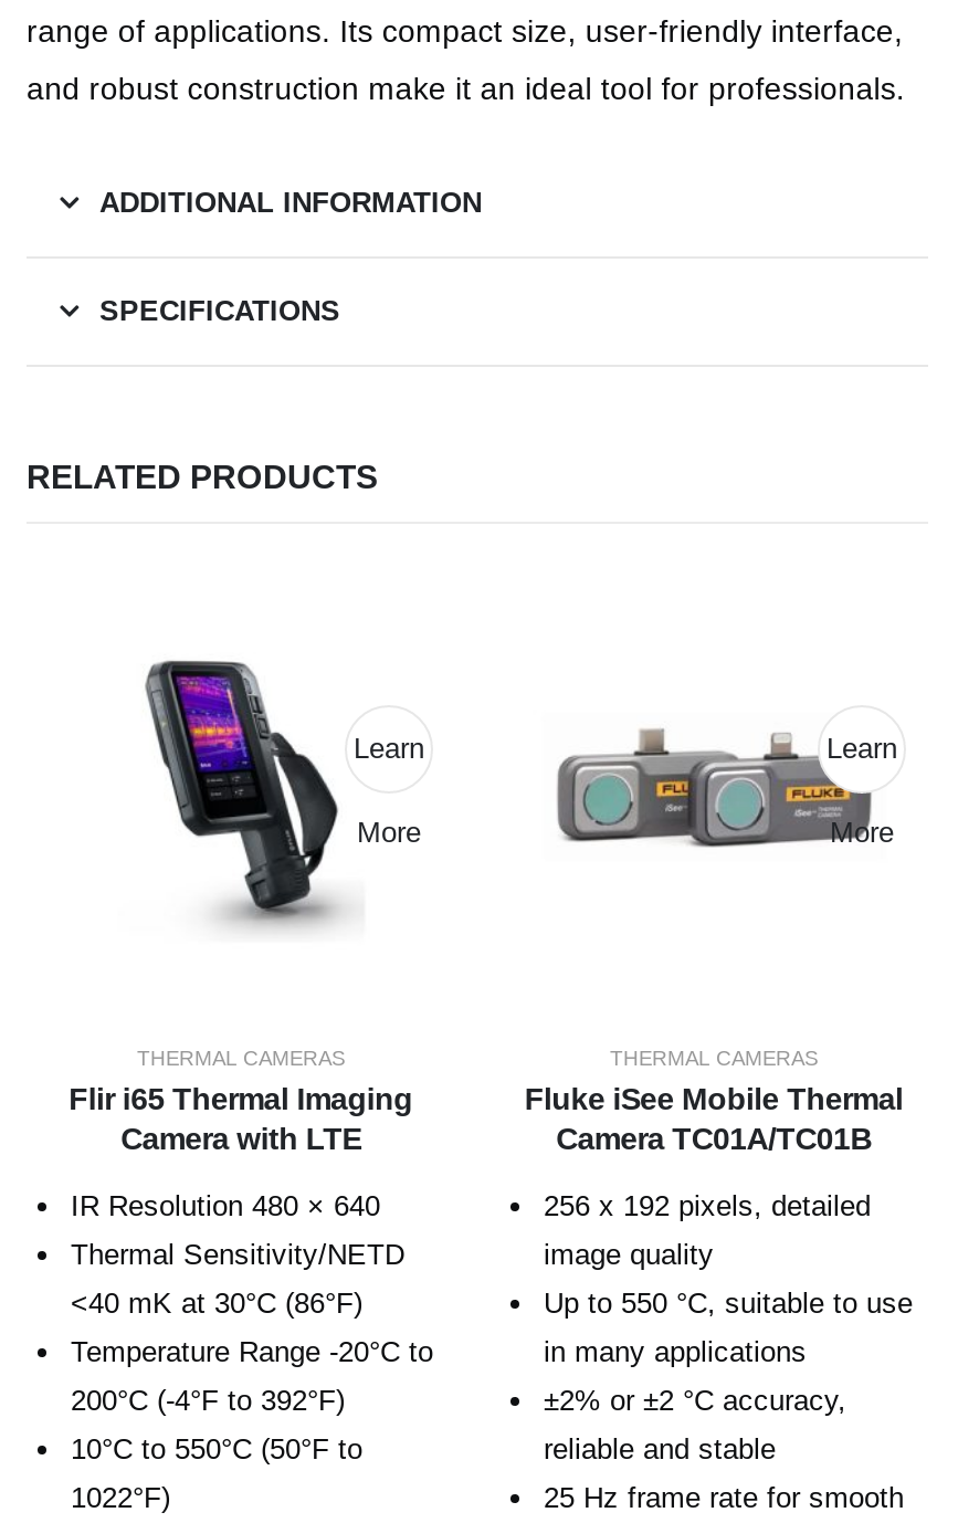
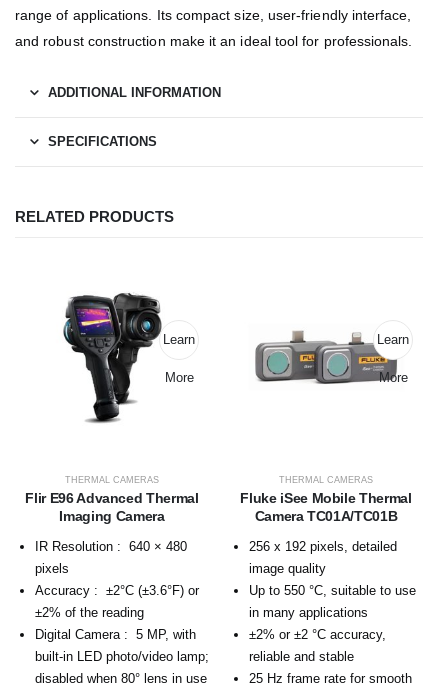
[133,645,351,933] [image] -> [62,292,162,423] [image]
[69,1081,413,1156] Flir i65 Thermal Imaging | Camera with LTE -> [25,490,199,524] Flir E96 Advanced Thermal | Imaging Camera
[71,1189,380,1223] IR Resolution 480 × 640 -> [35,539,187,554] IR Resolution : 640 × 480
[71,1238,404,1271] Thermal Sensitivity/NETD -> [35,561,69,576] pixels
[71,1287,362,1320] <40 mK at 30°C (86°F) -> [35,583,199,598] Accuracy : ±2°C (±3.6°F) or
[71,1335,433,1368] Temperature Range -20°C to -> [35,605,144,620] ±2% of the reading
[71,1384,345,1417] 200°C (-4°F to 392°F) -> [35,627,196,642] Digital Camera : 5 MP, with
[71,1433,362,1466] 10°C to 550°C (50°F to -> [35,649,209,664] built-in LED photo/video lamp;
[71,1481,170,1514] 1022°F) -> [35,671,207,686] disabled when 80° lens in use

